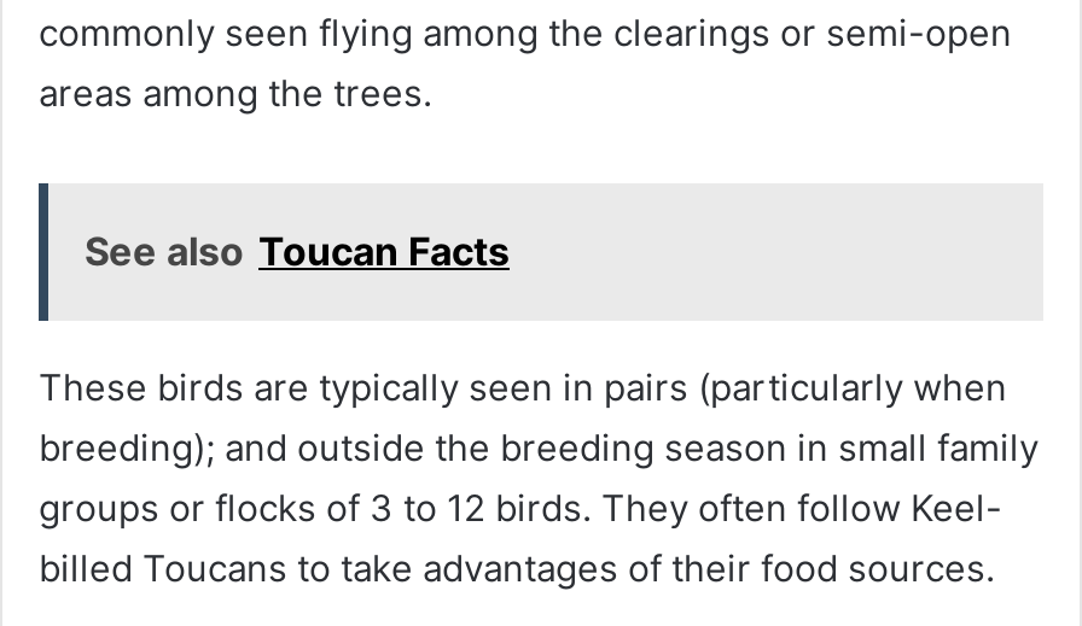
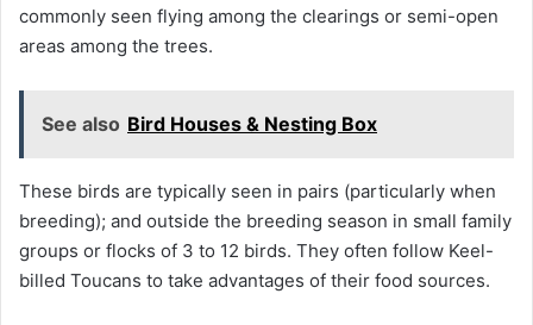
[85,226,510,274] See also Toucan Facts -> [42,111,377,135] See also Bird Houses & Nesting Box

